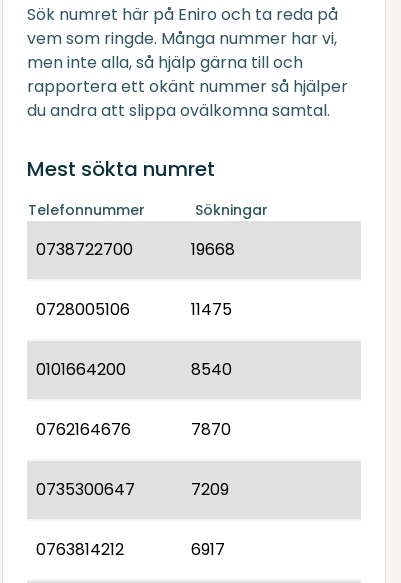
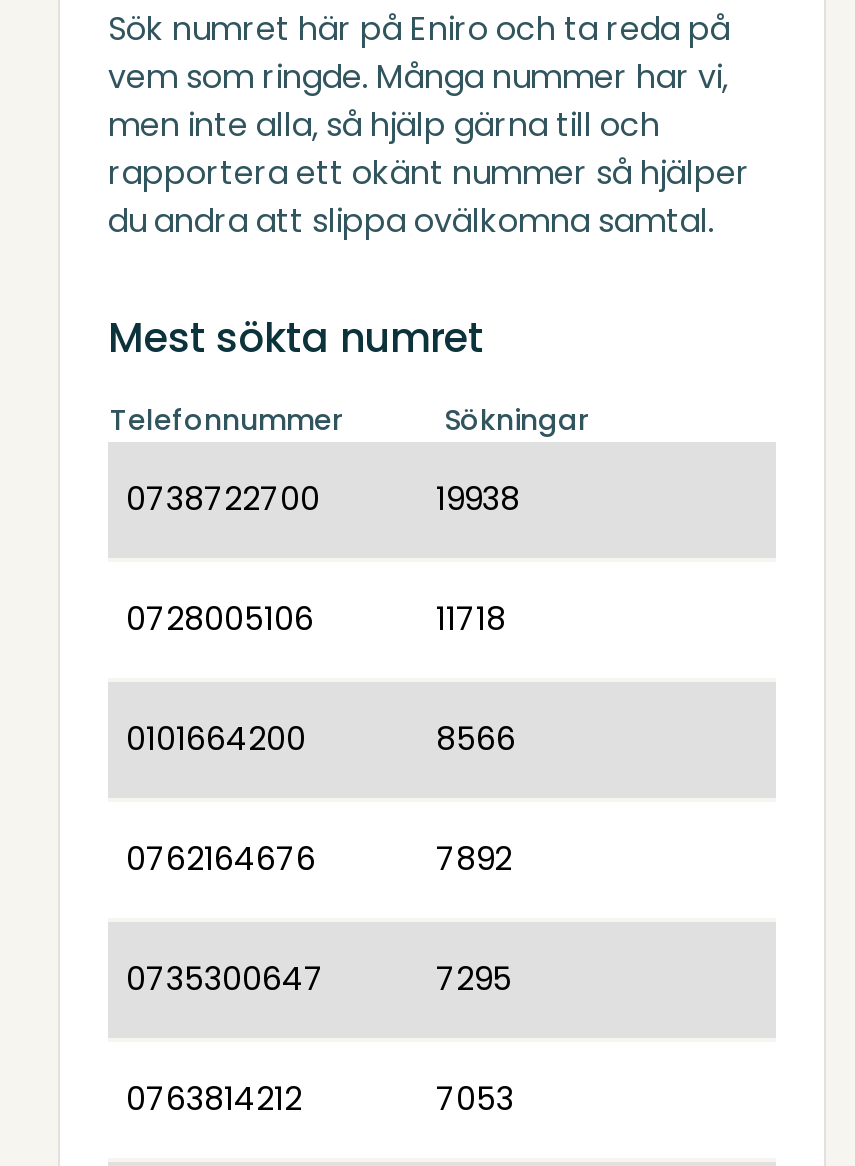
[191,238,235,261] 19668 -> [436,476,520,522] 19938
[191,298,232,321] 11475 -> [436,596,506,642] 11718
[191,358,232,381] 8540 -> [436,716,516,762] 8566
[191,418,231,441] 7870 -> [436,836,512,882] 7892
[191,478,229,501] 7209 -> [436,956,512,1002] 7295
[191,538,225,561] 6917 -> [436,1076,514,1122] 7053

